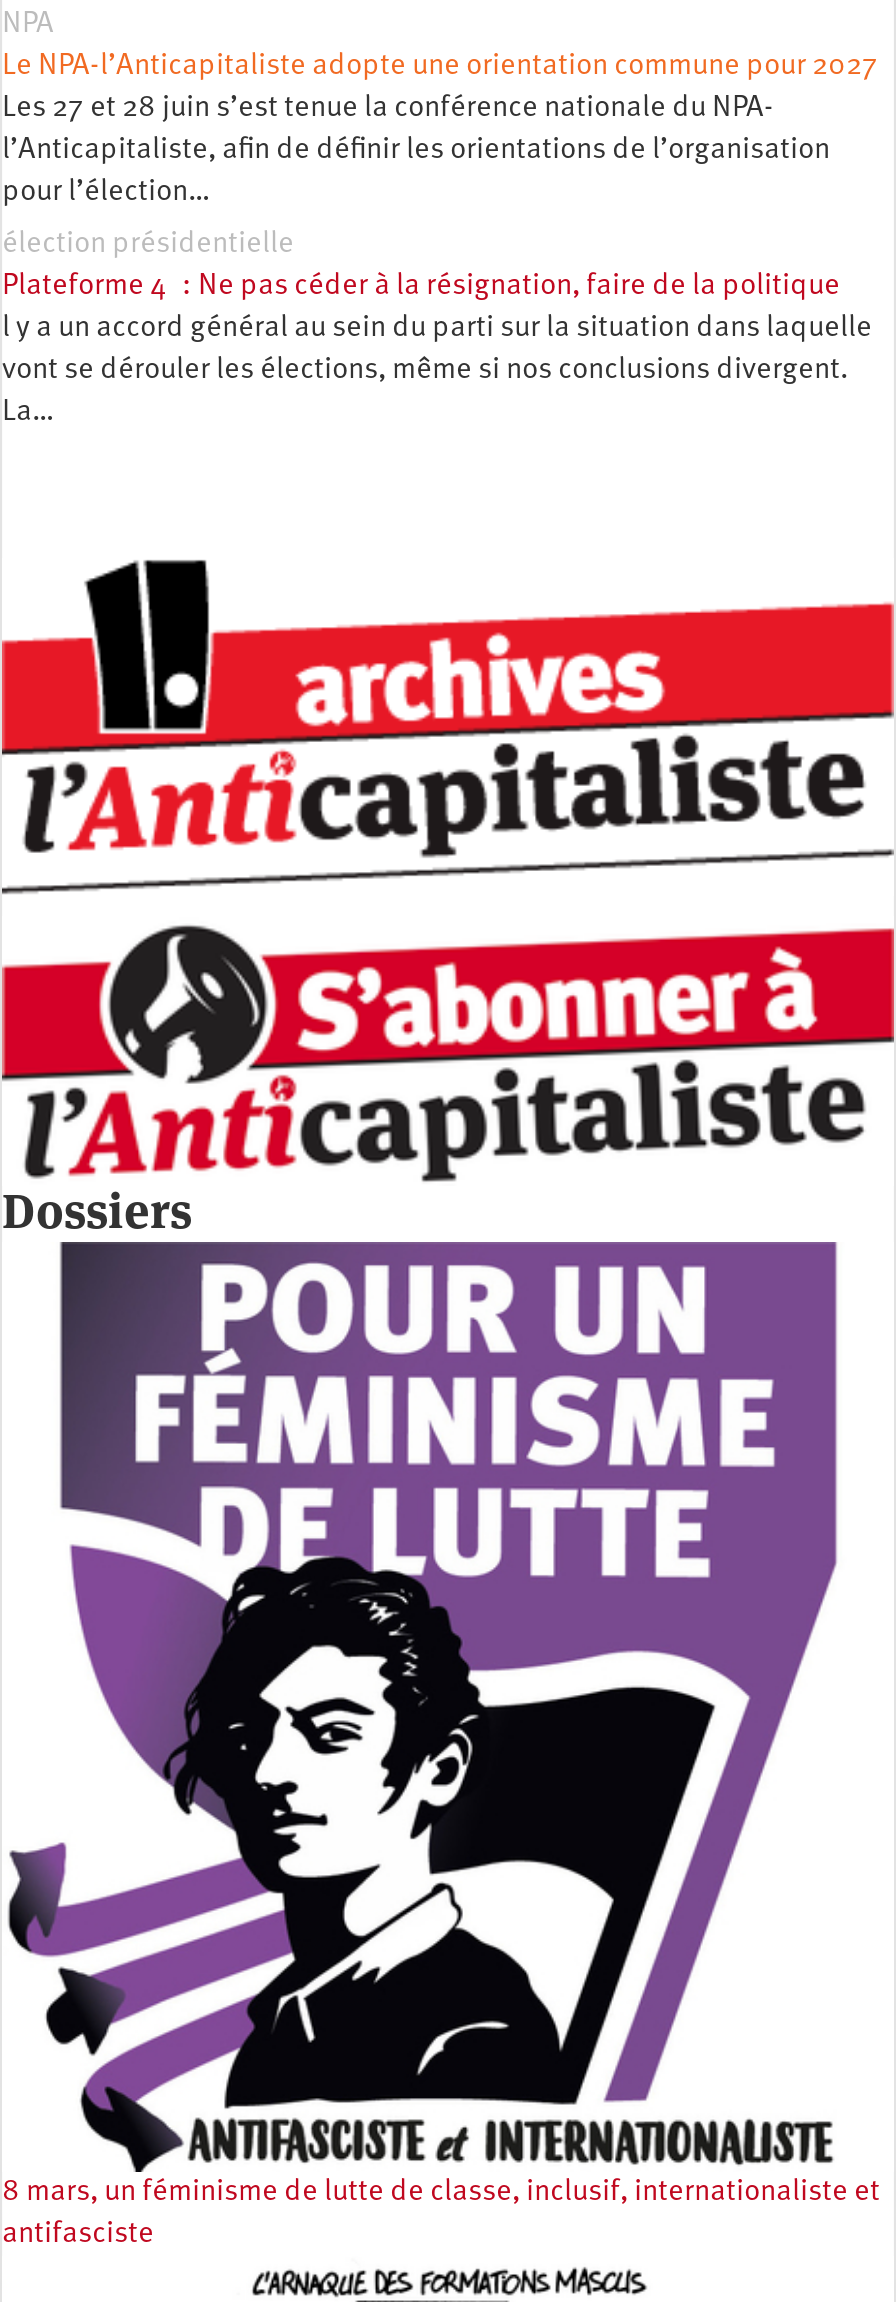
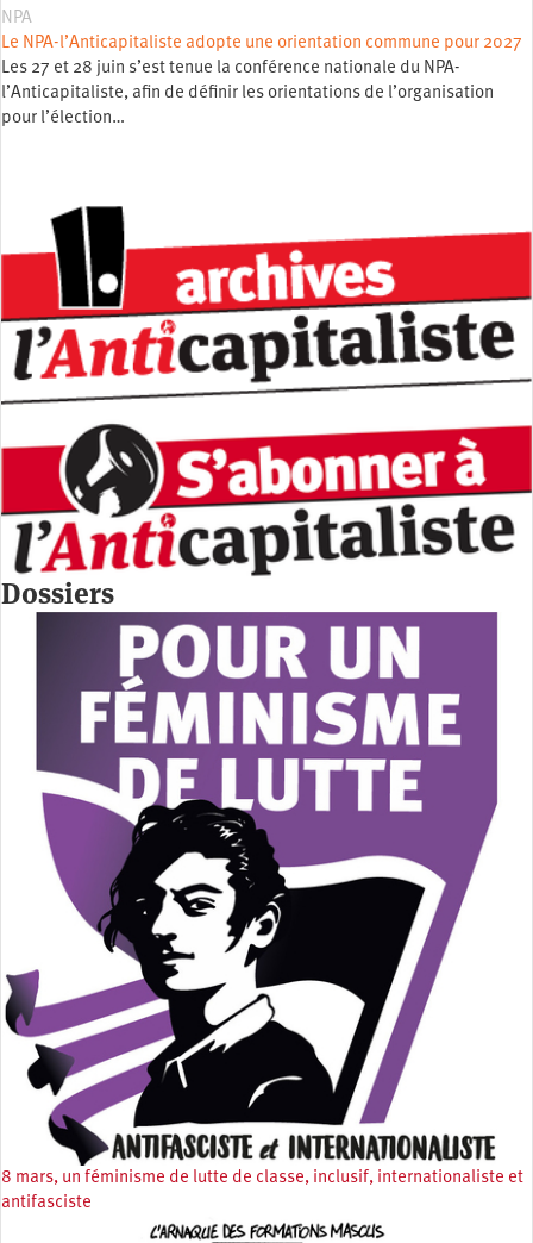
[2,230,872,428] élection présidentielle | Plateforme 4 : Ne pas céder à la résignation, faire de la politique | l y a un accord général au sein du parti sur la situation dans laquelle | vont se dérouler les élections, même si nos conclusions divergent. | La… -> none

